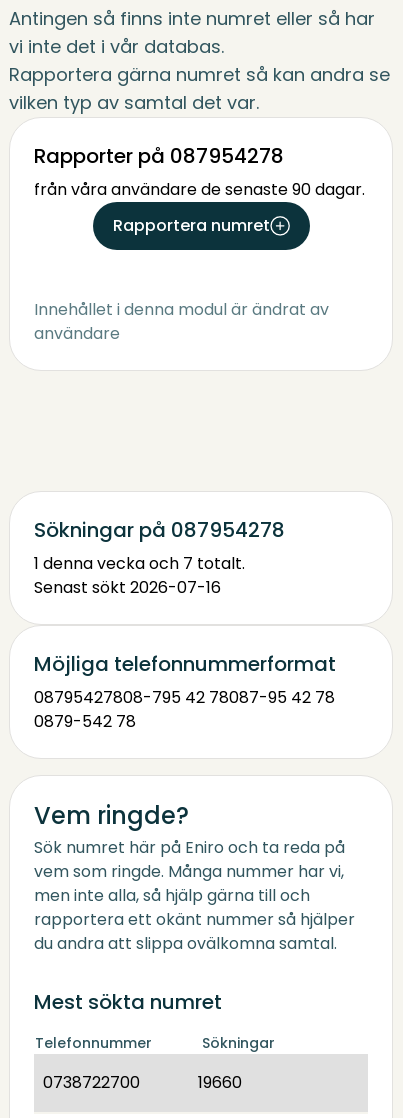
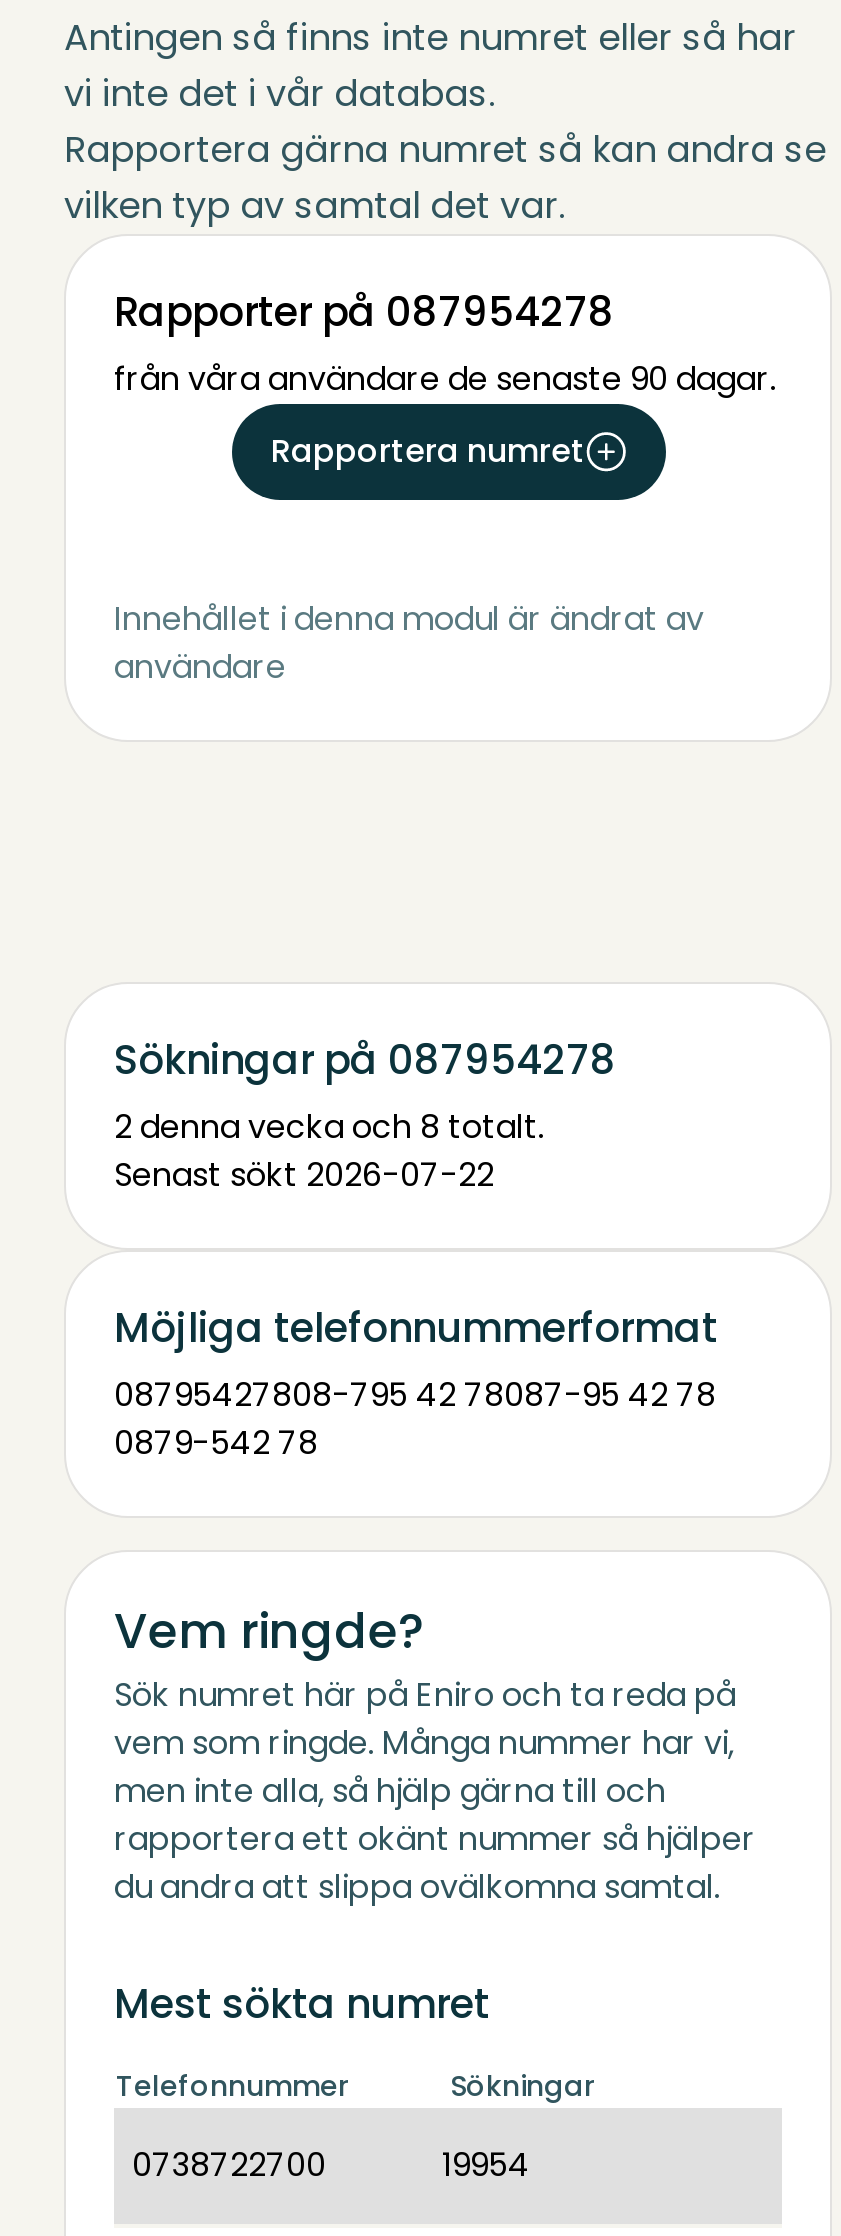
[34,552,245,575] 1 denna vecka och 7 totalt. -> [114,1104,544,1150] 2 denna vecka och 8 totalt.
[34,576,221,599] Senast sökt 2026-07-16 -> [114,1152,494,1198] Senast sökt 2026-07-22
[198,1071,242,1094] 19660 -> [442,2142,530,2188] 19954

